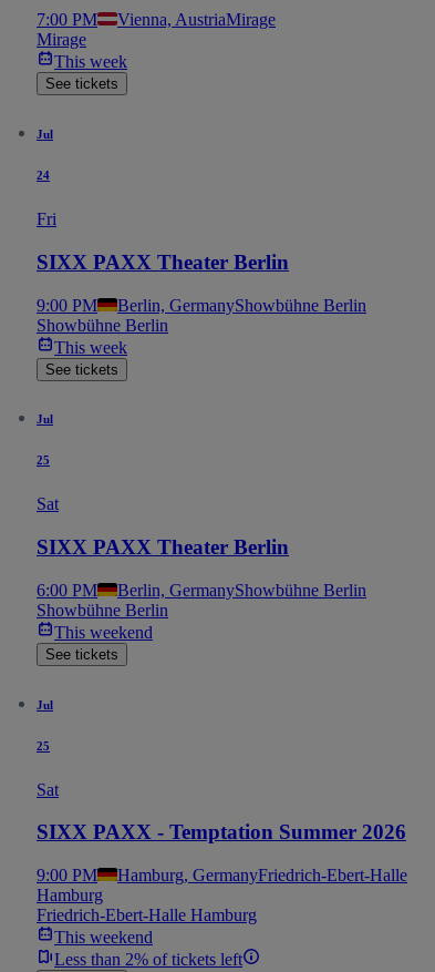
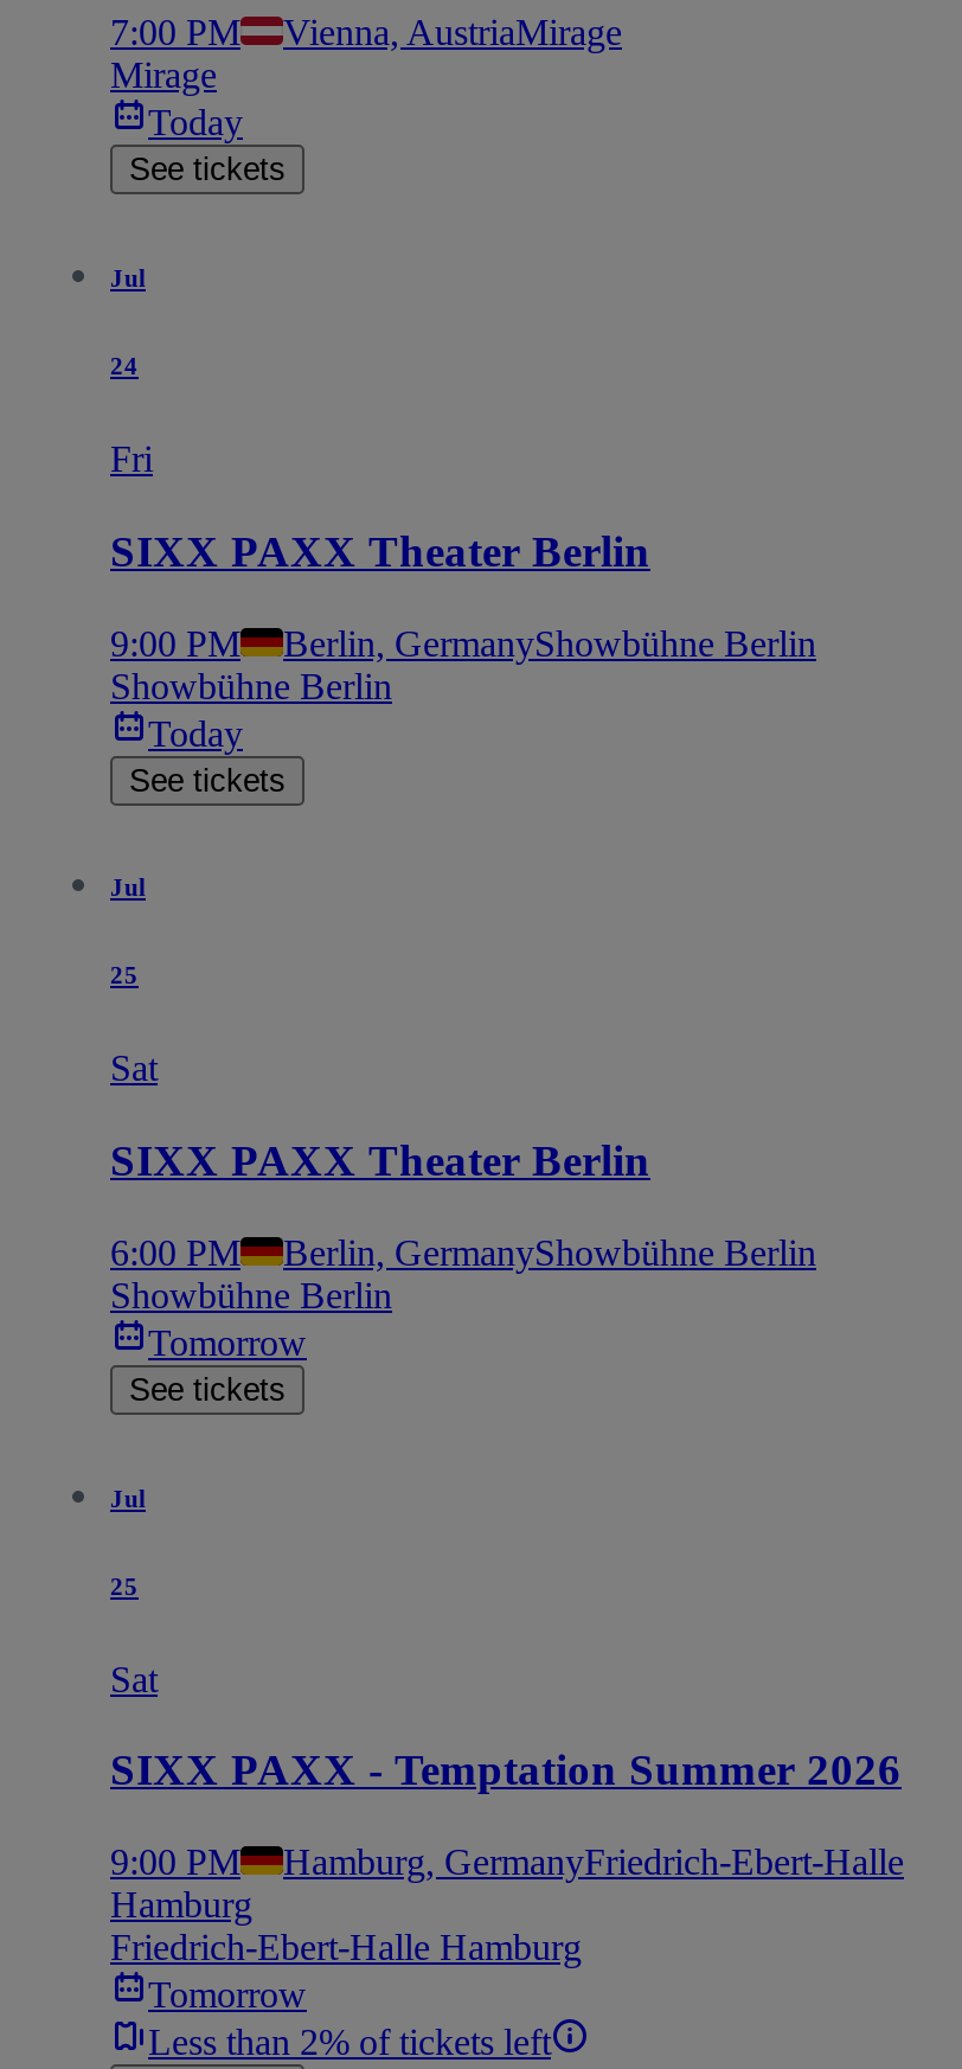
[54,52,127,71] This week -> [148,102,243,143] Today
[54,337,127,356] This week -> [148,712,243,752] Today
[54,623,153,641] This weekend -> [148,1322,307,1362] Tomorrow
[54,928,153,947] This weekend -> [148,1975,307,2015] Tomorrow

